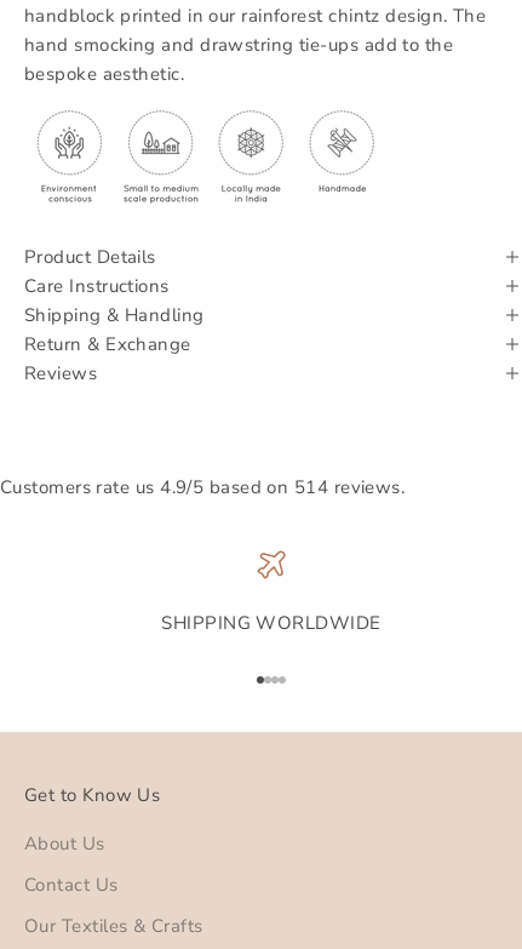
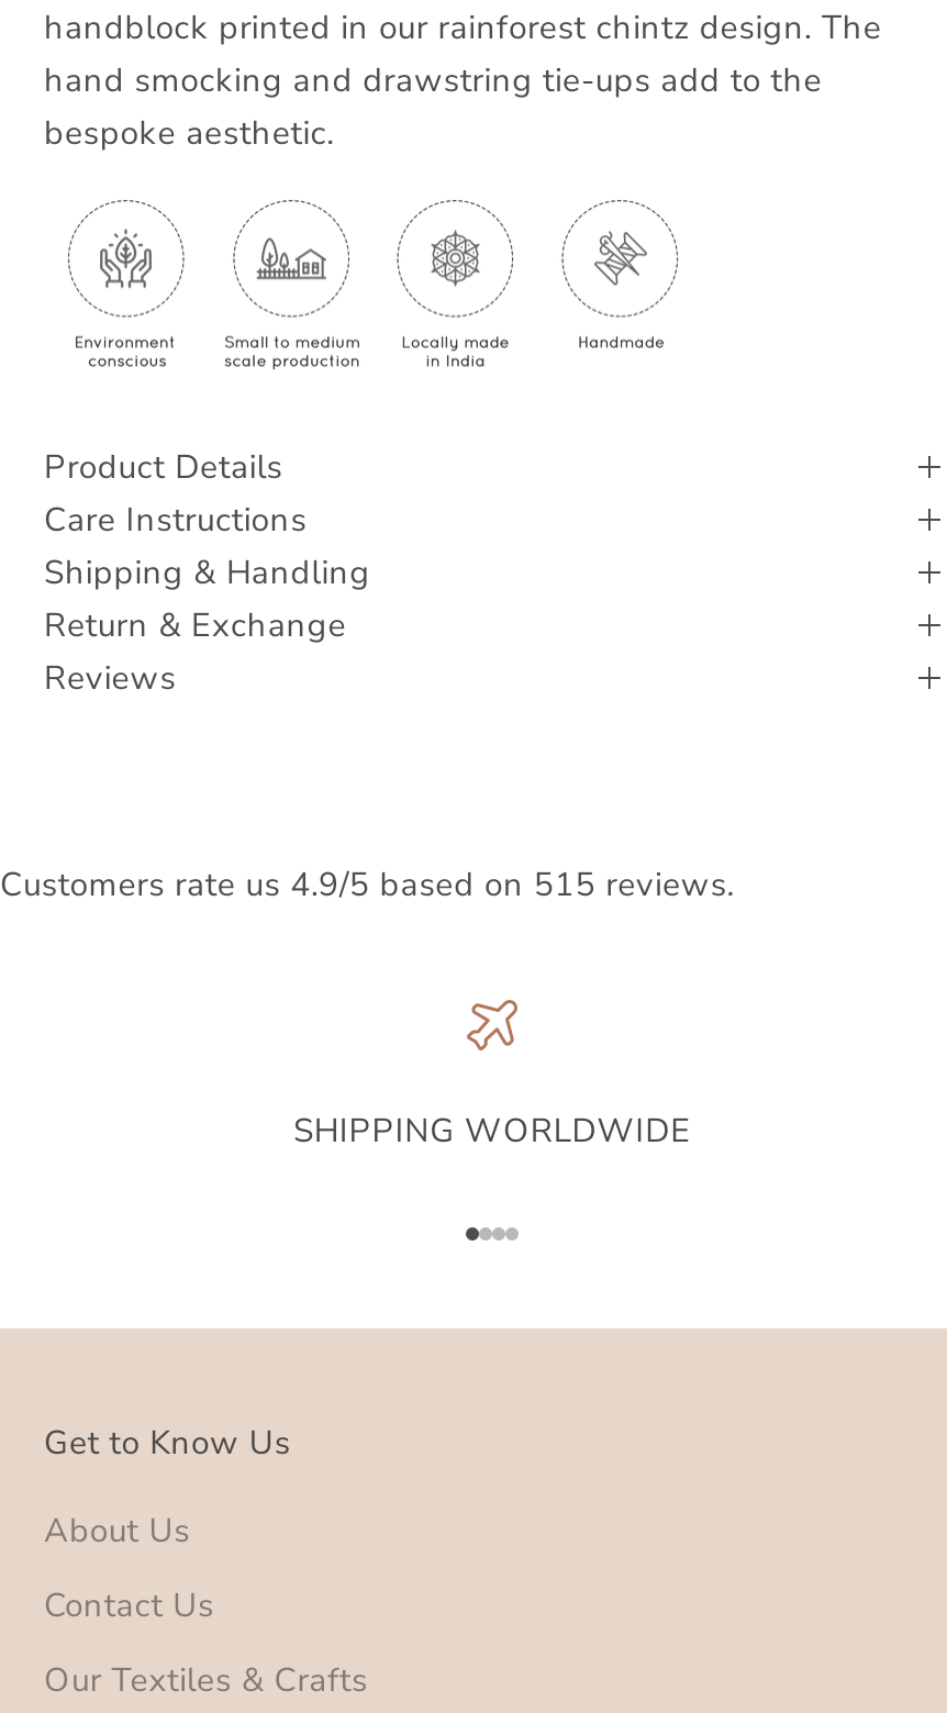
[0,474,405,499] Customers rate us 4.9/5 based on 514 reviews. -> [0,861,734,905] Customers rate us 4.9/5 based on 515 reviews.

